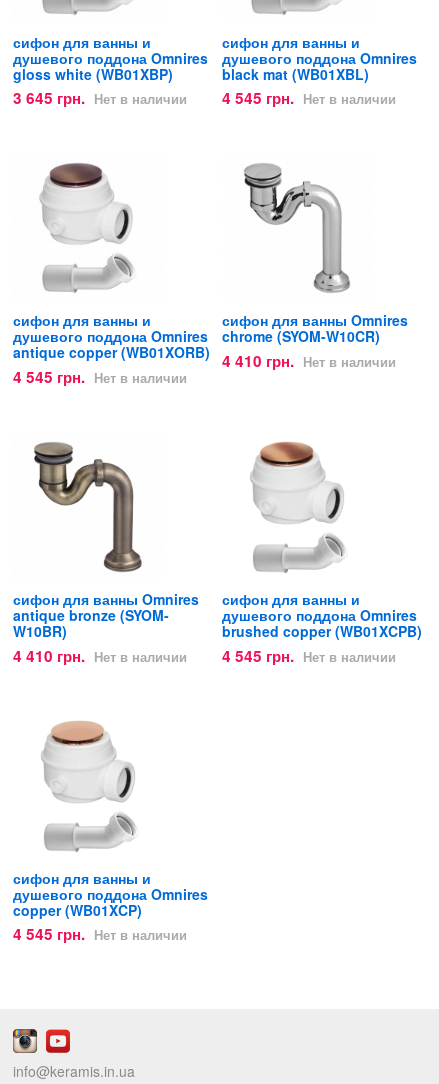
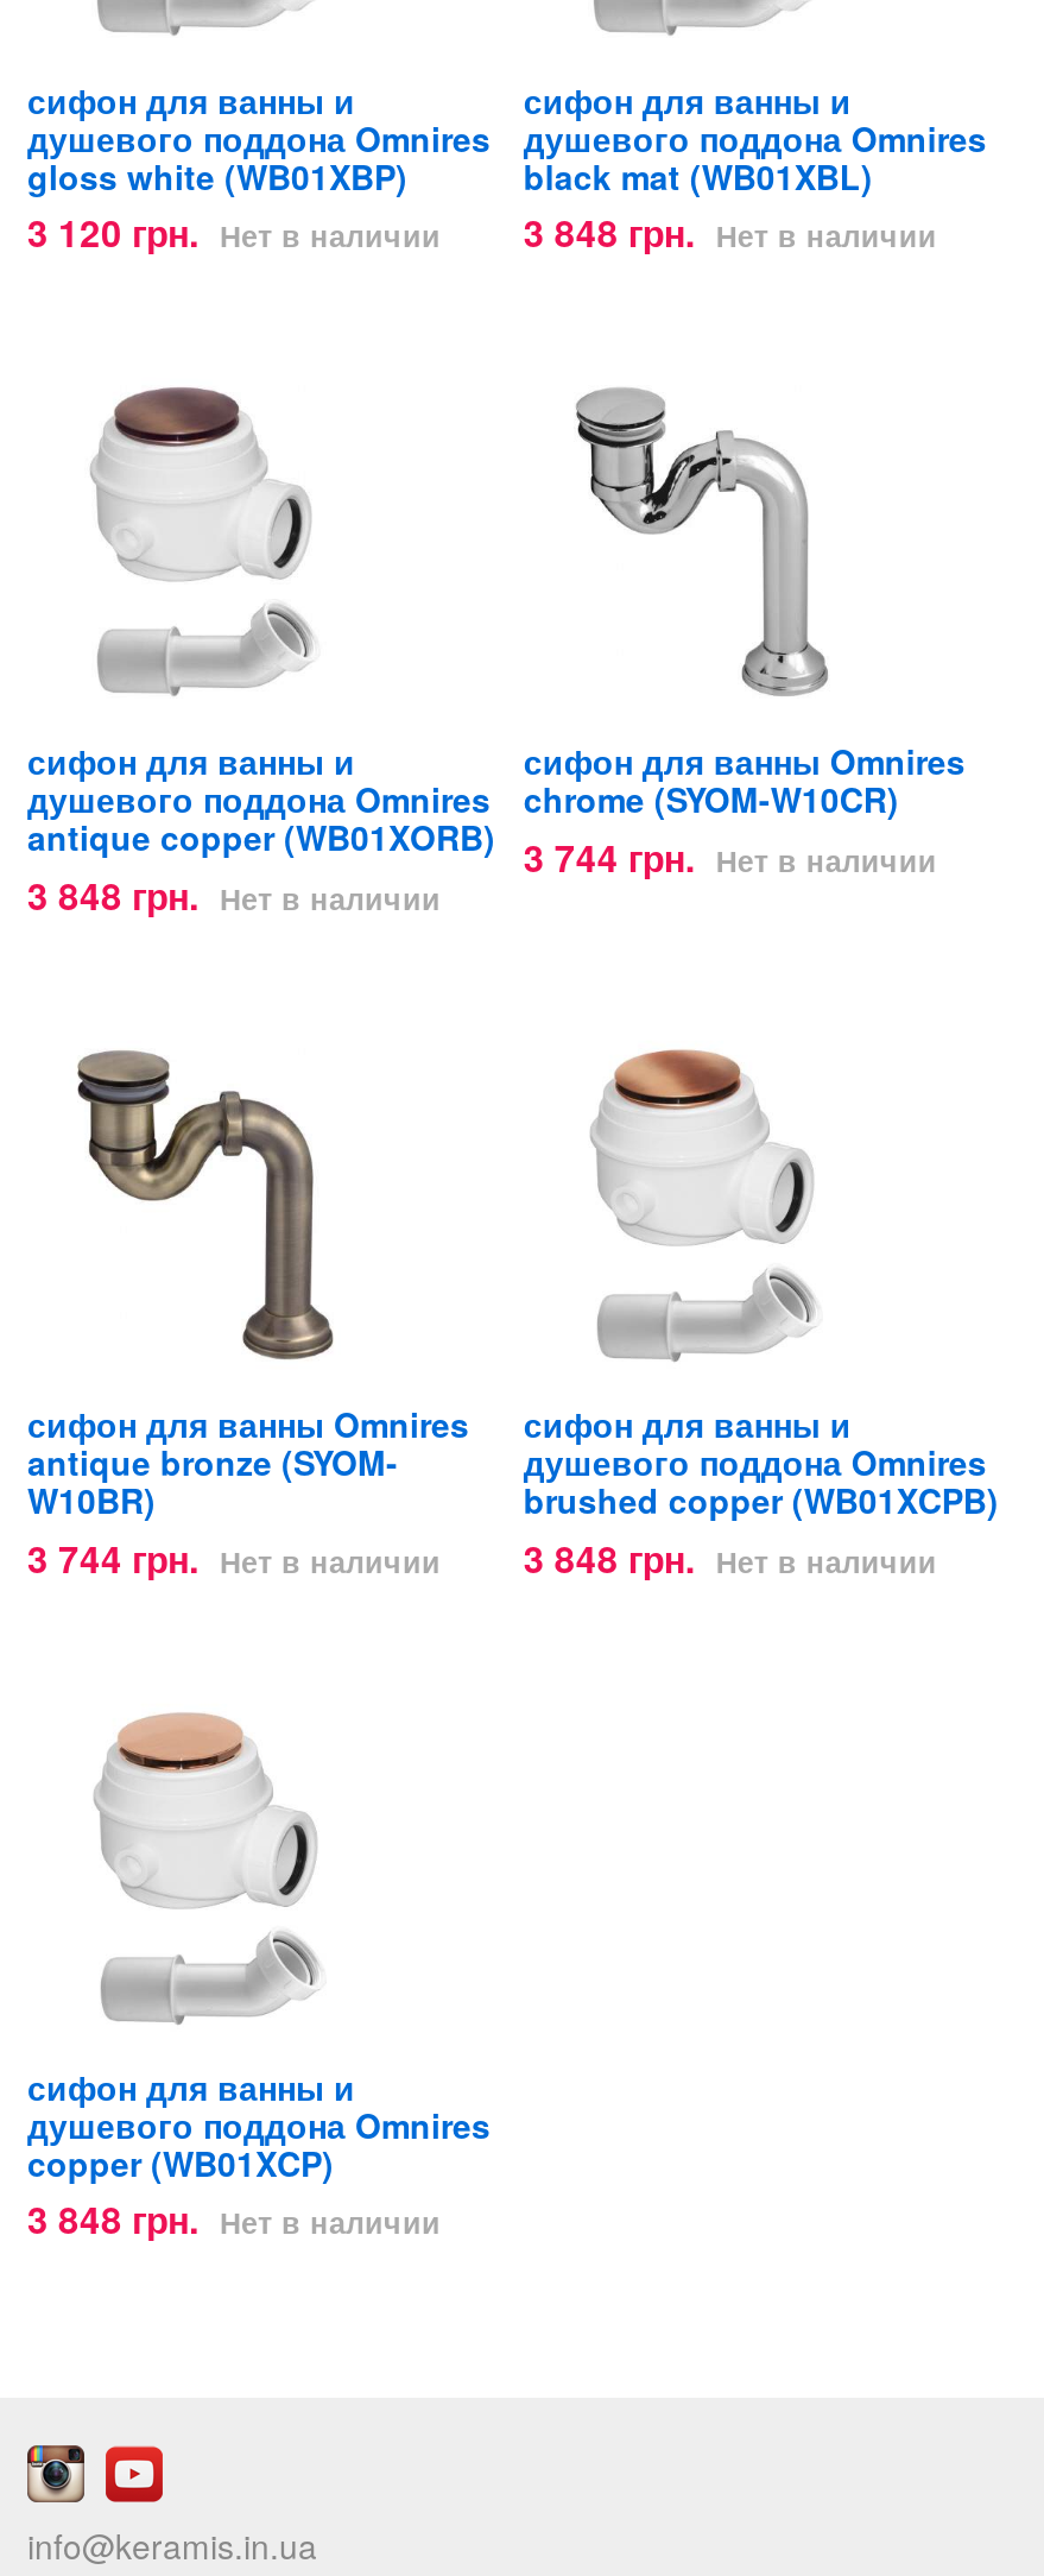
[13,87,187,109] 3 645 грн. Нет в наличии -> [27,207,441,260] 3 120 грн. Нет в наличии
[222,87,396,109] 4 545 грн. Нет в наличии -> [523,207,937,260] 3 848 грн. Нет в наличии
[222,350,396,372] 4 410 грн. Нет в наличии -> [523,831,937,884] 3 744 грн. Нет в наличии
[13,366,187,388] 4 545 грн. Нет в наличии -> [27,870,441,922] 3 848 грн. Нет в наличии
[13,644,187,666] 4 410 грн. Нет в наличии -> [27,1532,441,1584] 3 744 грн. Нет в наличии
[222,644,396,666] 4 545 грн. Нет в наличии -> [523,1532,937,1584] 3 848 грн. Нет в наличии
[13,923,187,945] 4 545 грн. Нет в наличии -> [27,2194,441,2246] 3 848 грн. Нет в наличии

